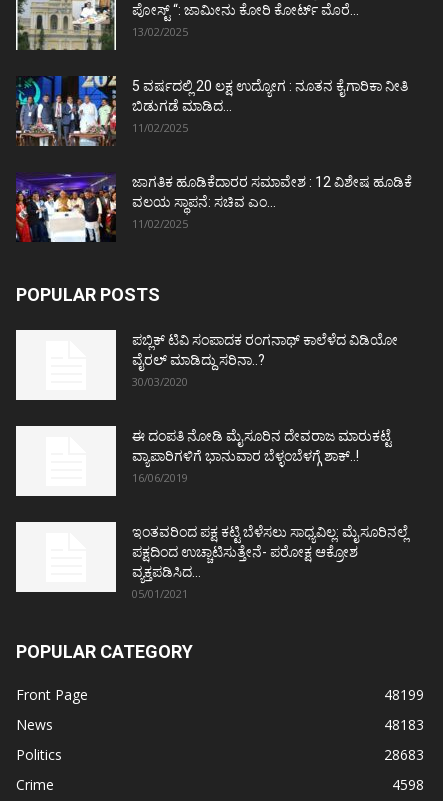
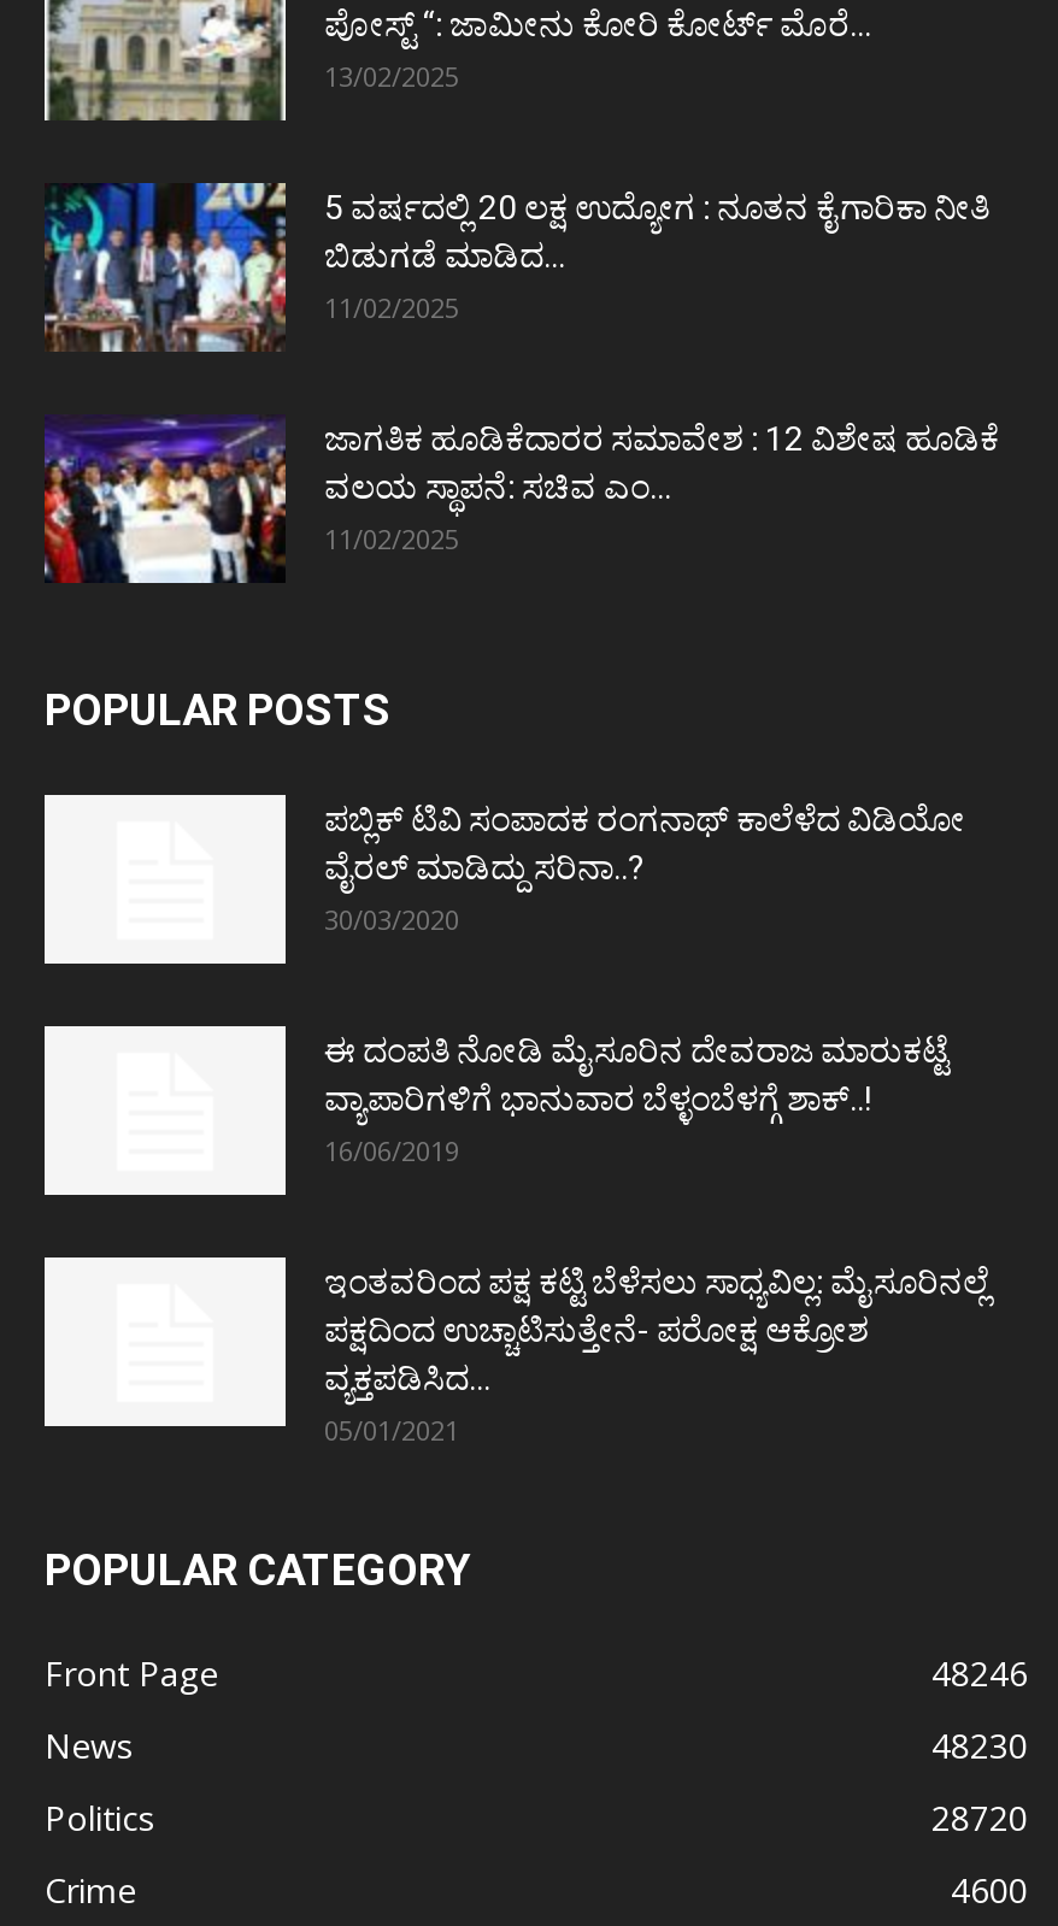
[384,685,424,704] 48199 -> [931,1651,1028,1697] 48246
[384,715,424,734] 48183 -> [931,1723,1028,1769] 48230
[384,745,424,764] 28683 -> [931,1796,1028,1841] 28720
[392,775,424,794] 4598 -> [951,1868,1028,1914] 4600

